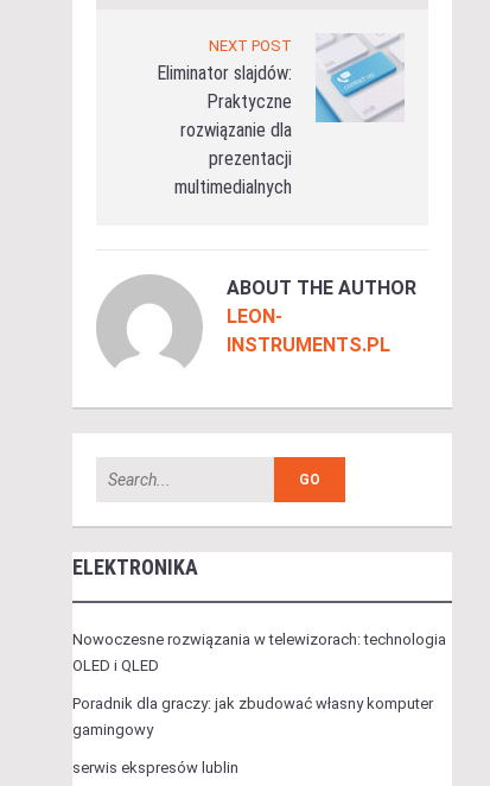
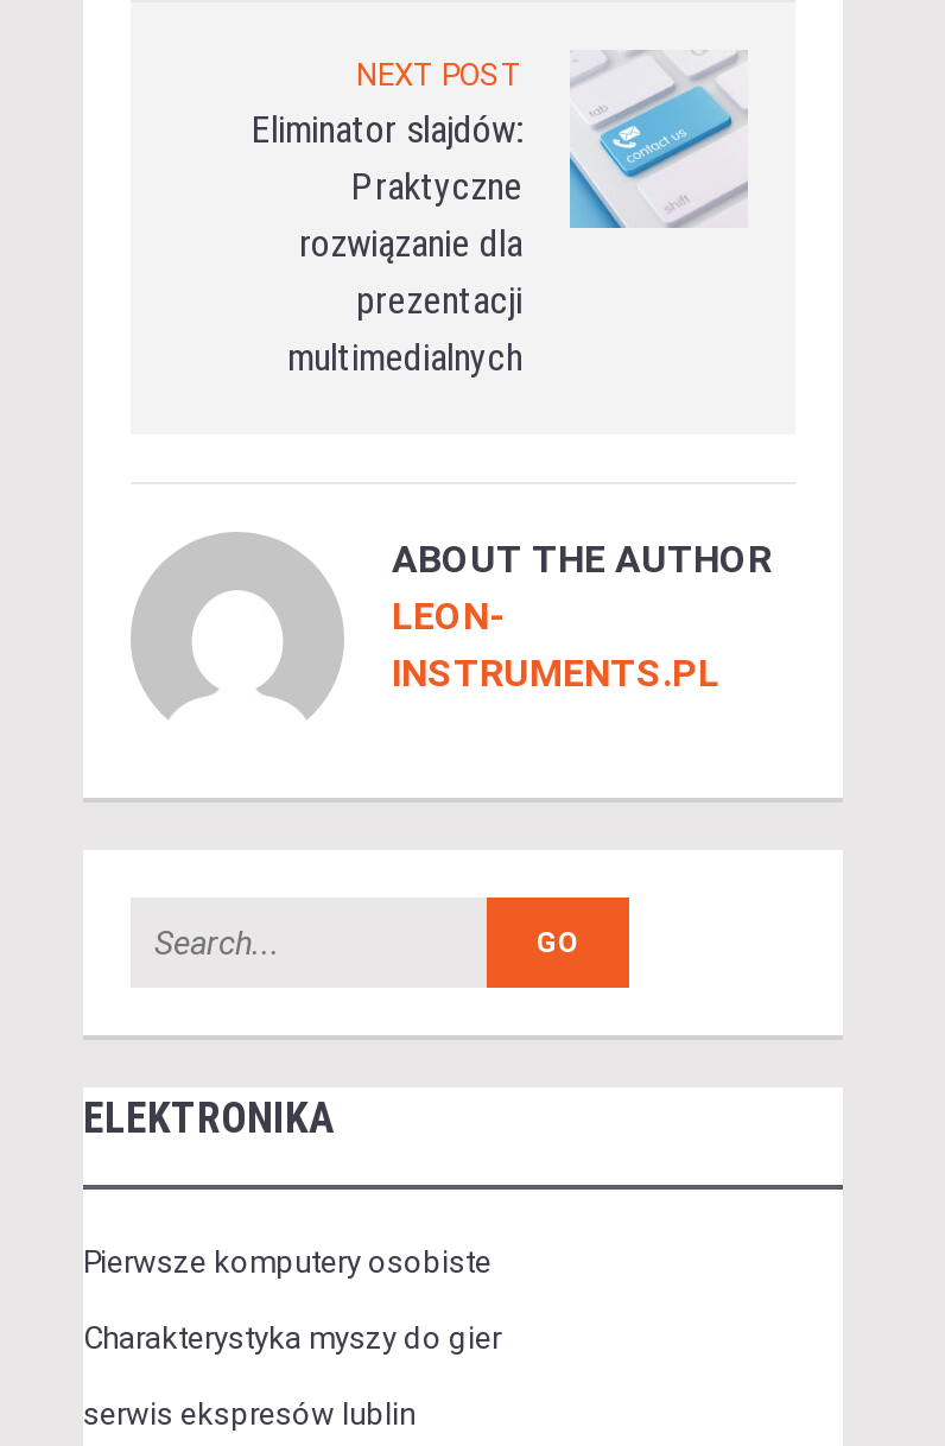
[72,630,446,738] Nowoczesne rozwiązania w telewizorach: technologia | OLED i QLED | Poradnik dla graczy: jak zbudować własny komputer | gamingowy -> [83,1244,501,1355] Pierwsze komputery osobiste | Charakterystyka myszy do gier

